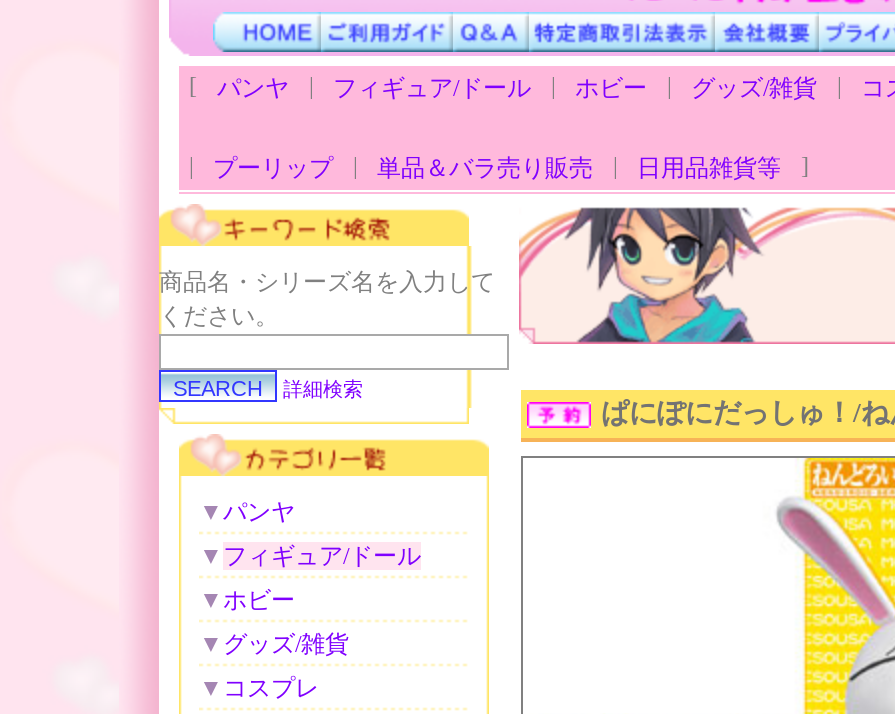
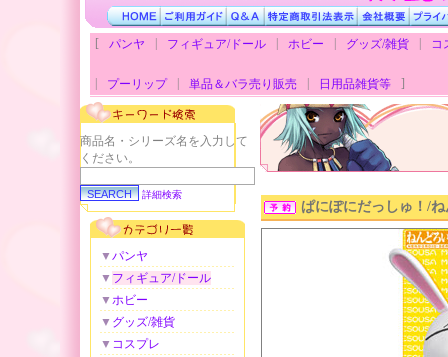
[549,206,795,344] [image] -> [273,103,399,172] [image]

